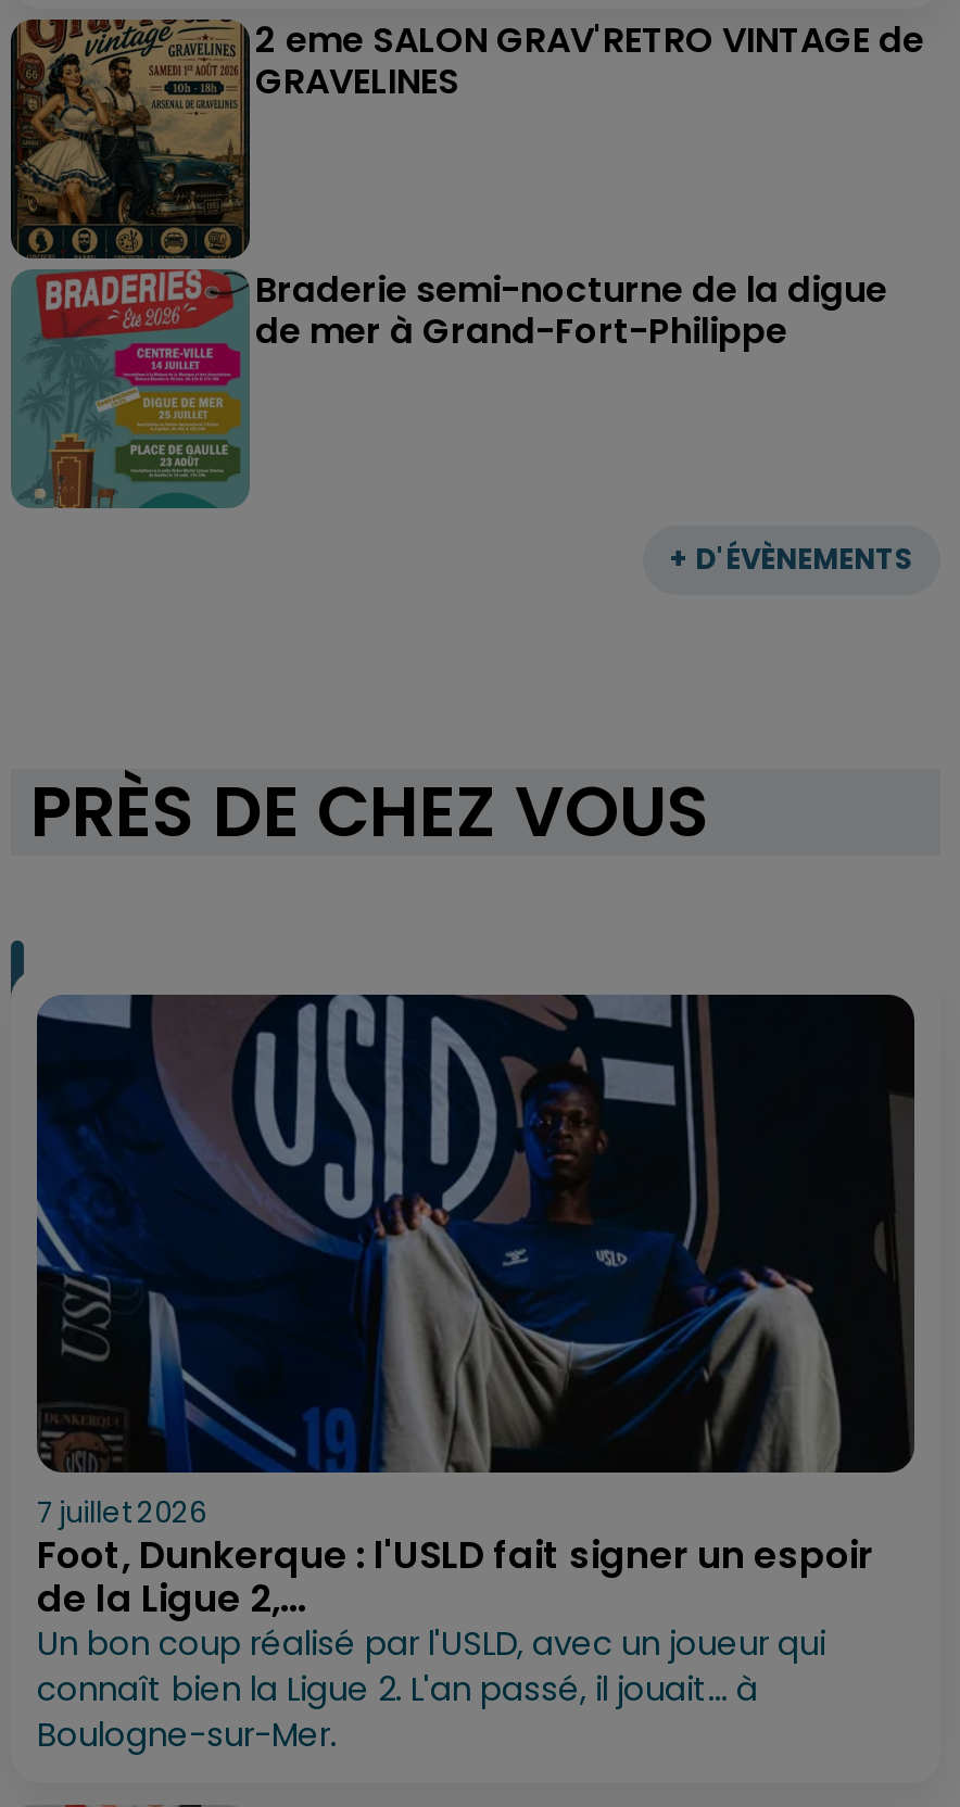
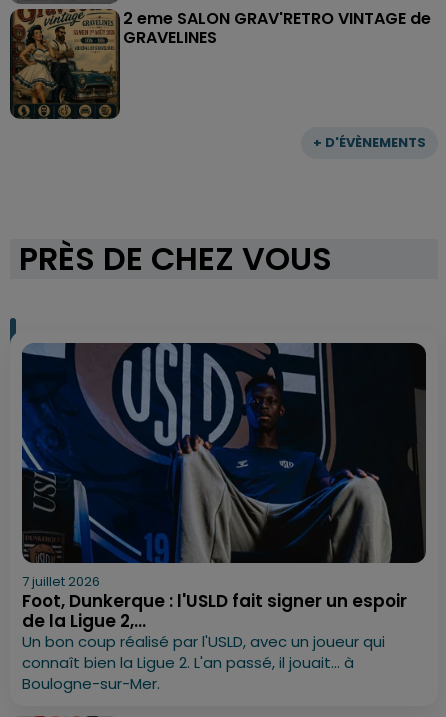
[13,265,887,510] [image] | Braderie semi-nocturne de la digue | de mer à Grand-Fort-Philippe -> none

